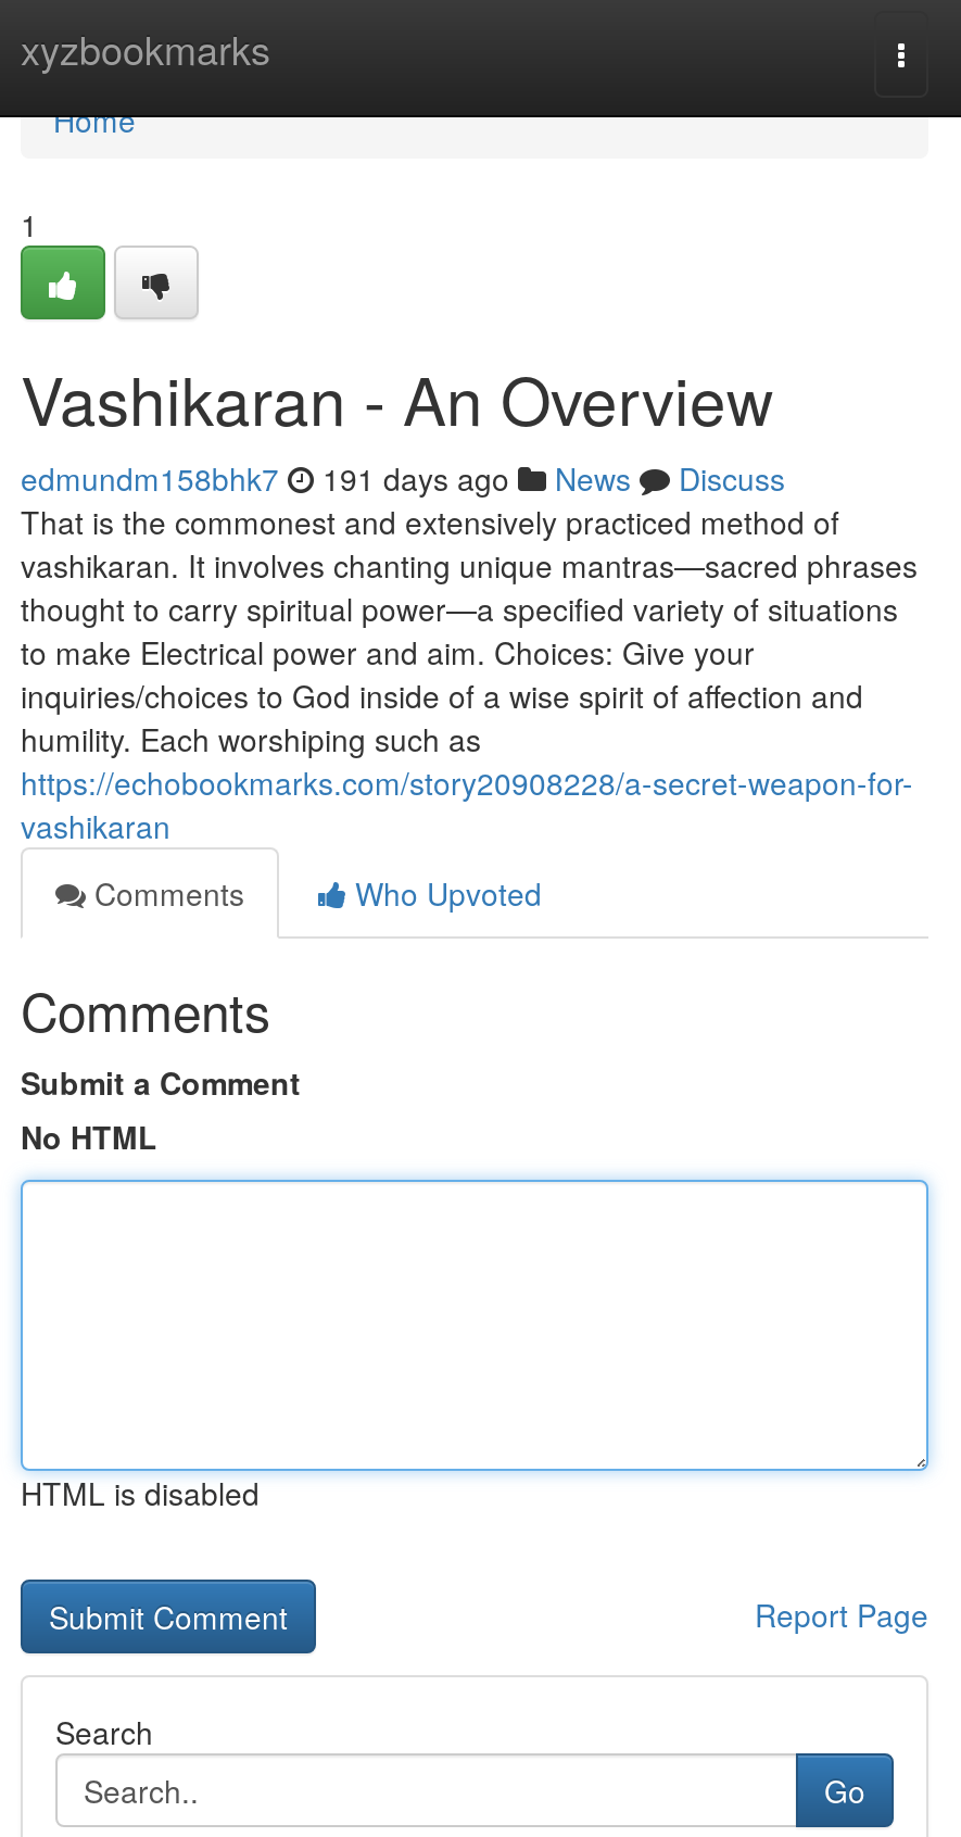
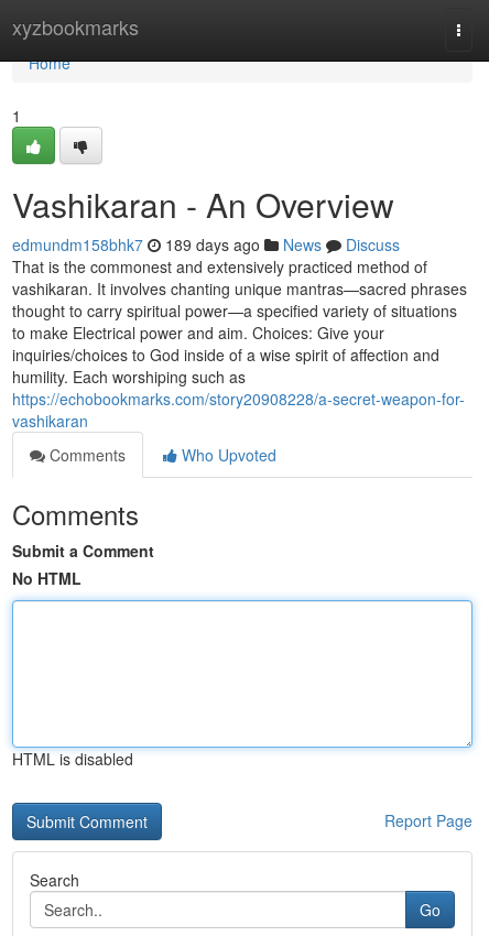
[21,456,785,500] edmundm158bhk7 191 days ago News Discuss -> [12,233,400,255] edmundm158bhk7 189 days ago News Discuss

